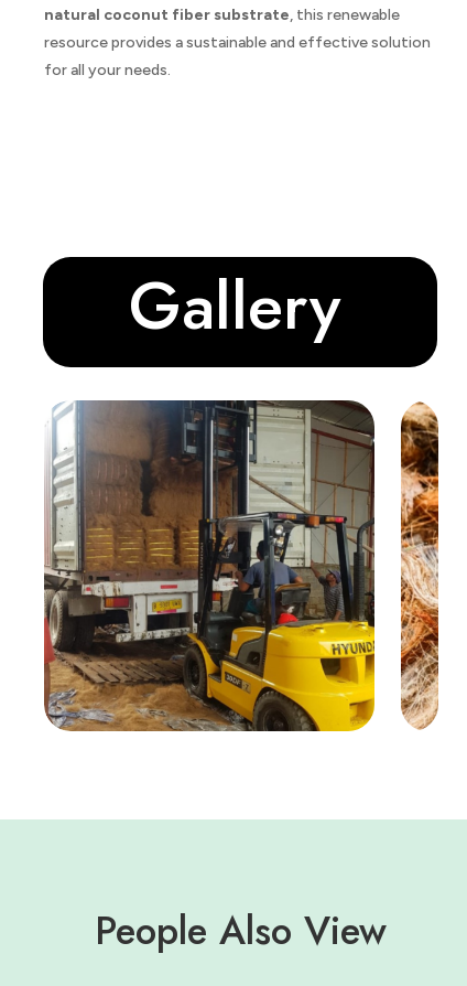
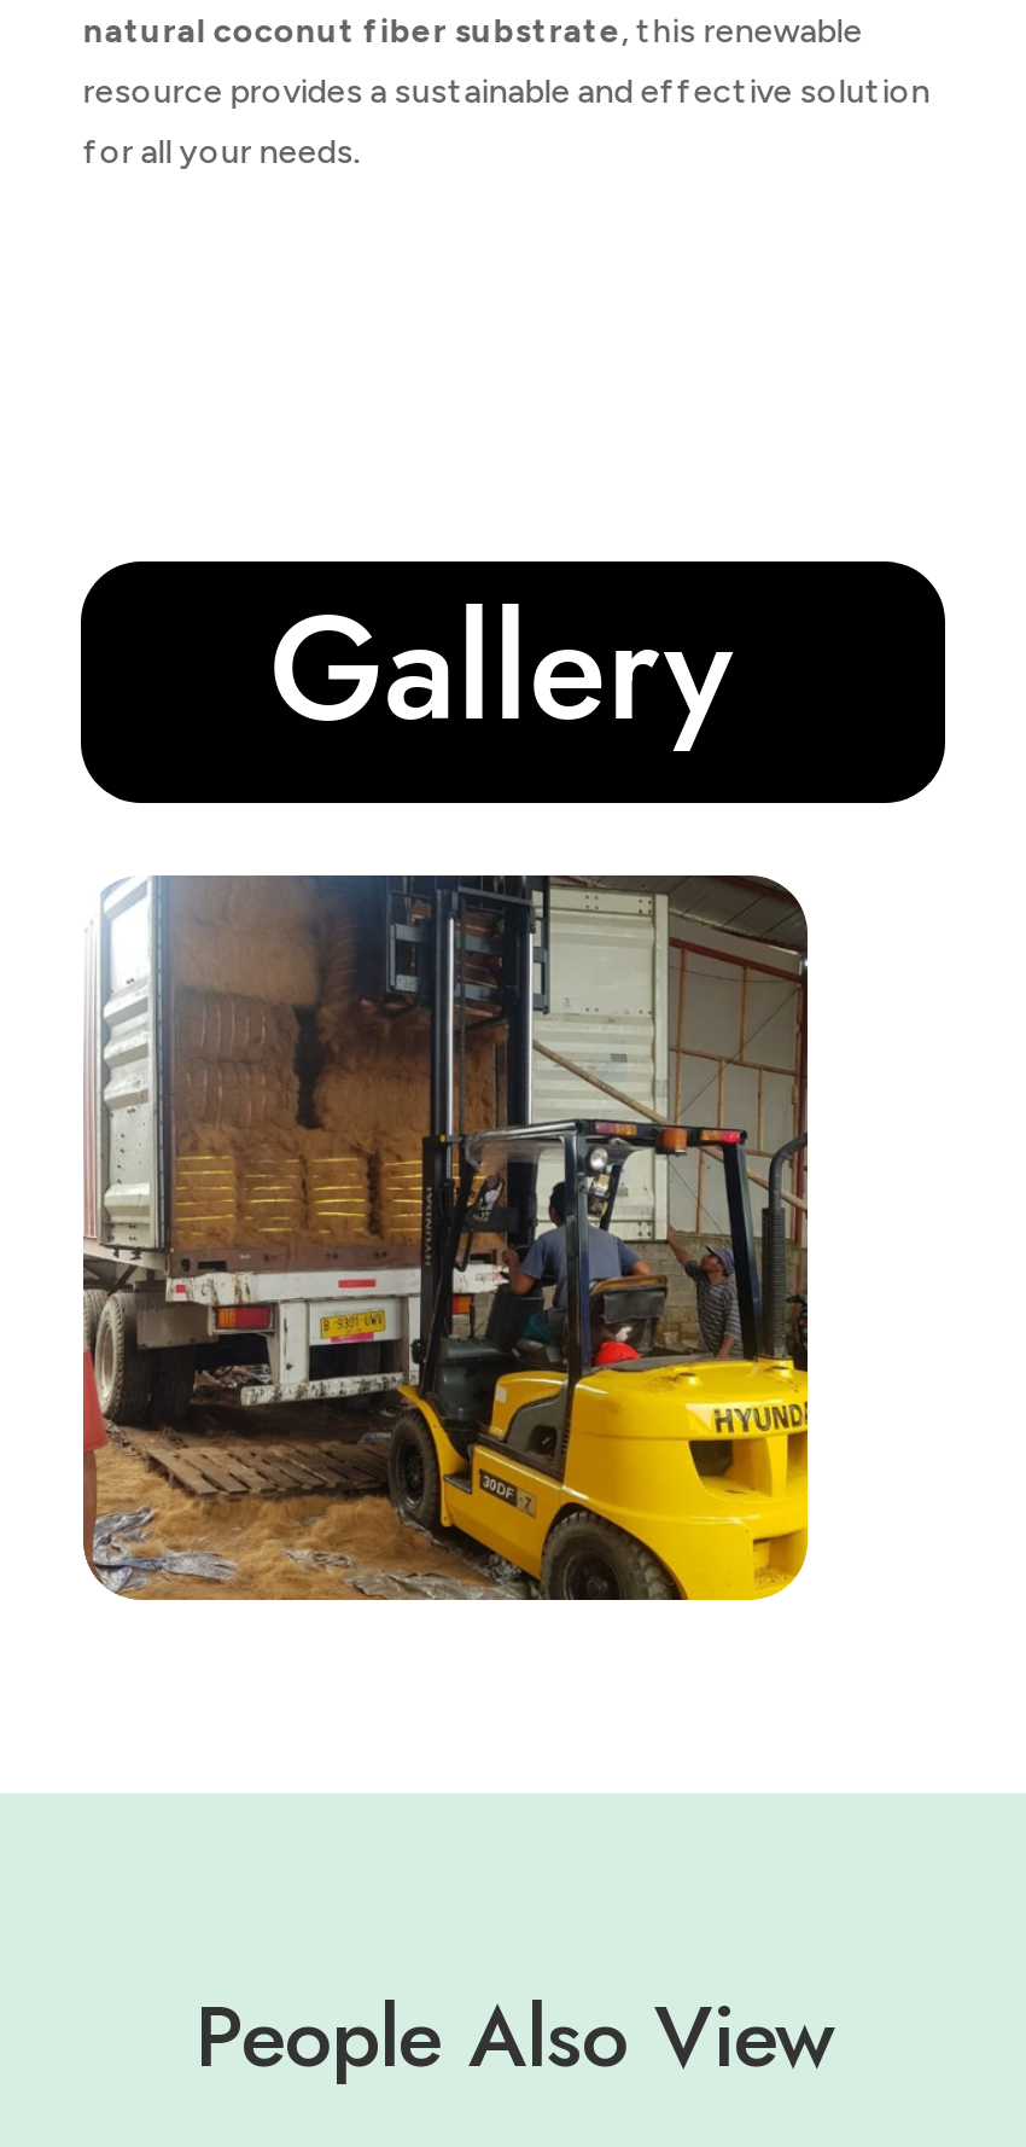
[400,400,439,730] [image] -> none

